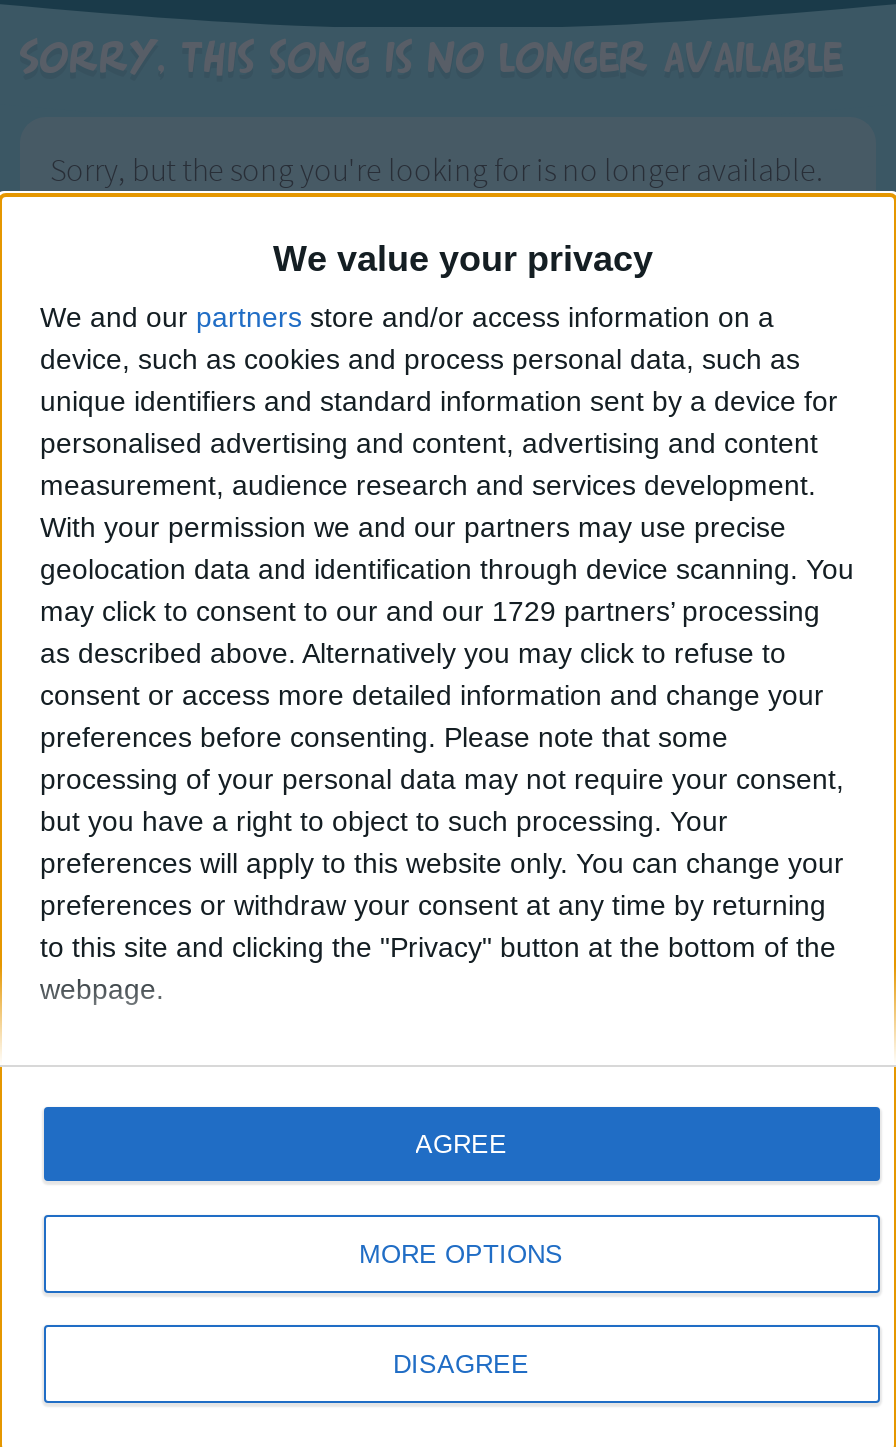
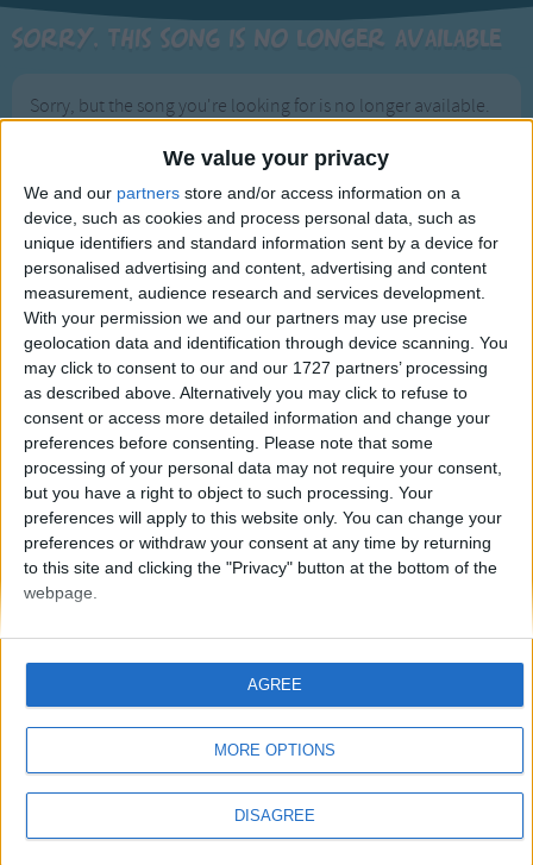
[40,595,820,627] may click to consent to our and our 1729 partners’ processing -> [24,358,488,377] may click to consent to our and our 1727 partners’ processing

